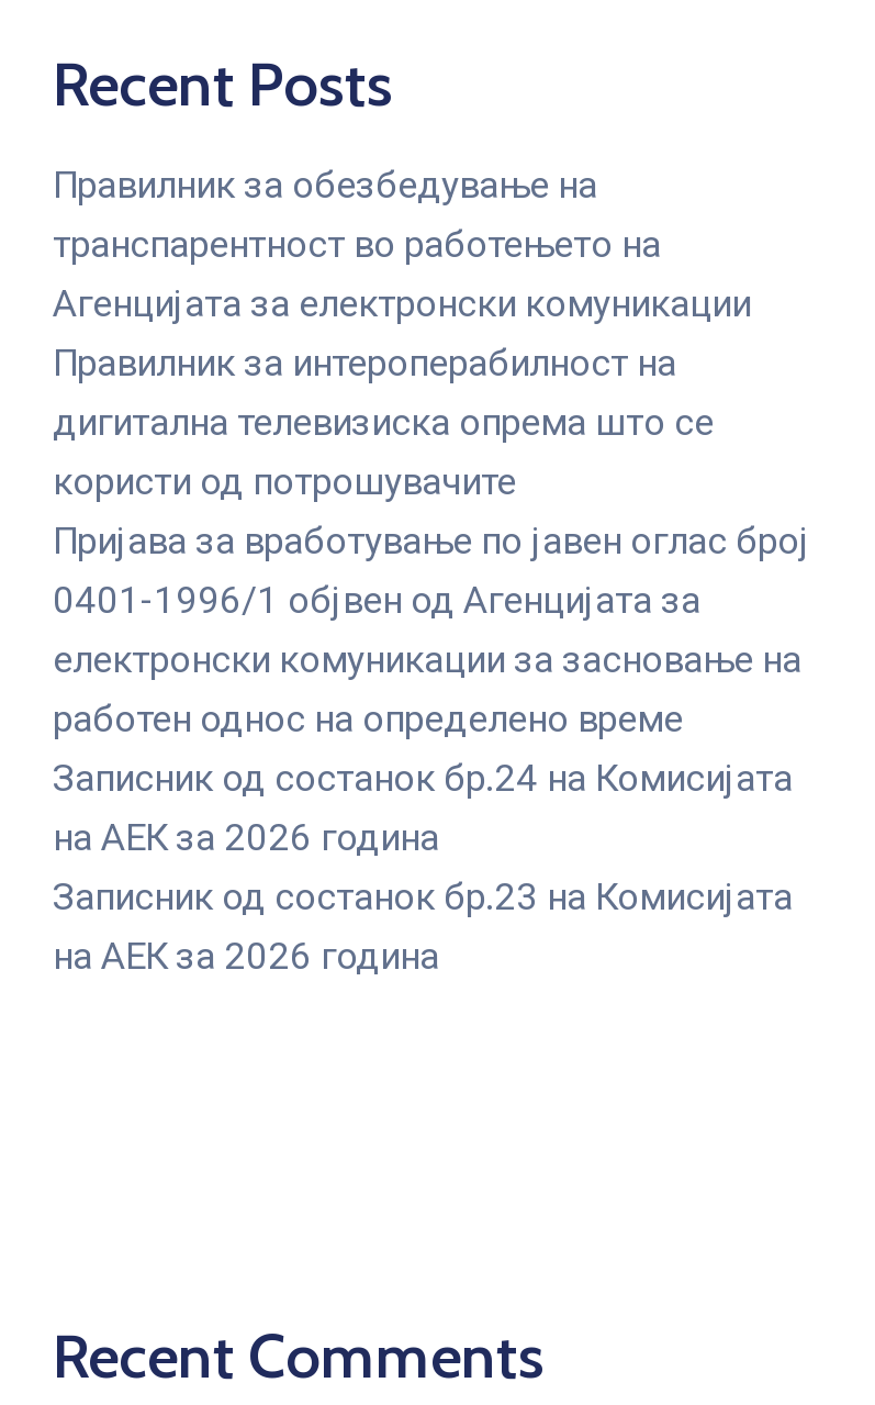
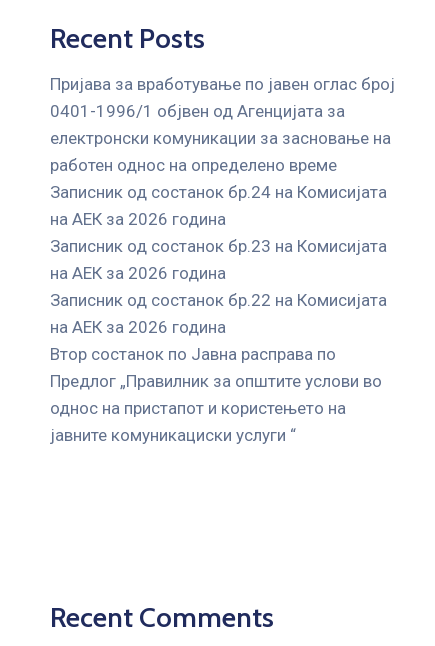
[53,162,751,503] Правилник за обезбедување на | транспарентност во работењето на | Агенцијата за електронски комуникации | Правилник за интероперабилност на | дигитална телевизиска опрема што се | користи од потрошувачите -> none
moved [53,518,810,977] -> [50,74,395,283]: Пријава за вработување по јавен оглас број | 0401-1996/1 објвен од Агенцијата за | електронски комуникации за засновање на | работен однос на определено време | Записник од состанок бр.24 на Комисијата | на АЕК за 2026 година | Записник од состанок бр.23 на Комисијата | на АЕК за 2026 година
none -> [50,290,387,445] Записник од состанок бр.22 на Комисијата | на АЕК за 2026 година | Втор состанок по Јавна расправа по | Предлог „Правилник за општите услови во | однос на пристапот и користењето на | јавните комуникациски услуги “

